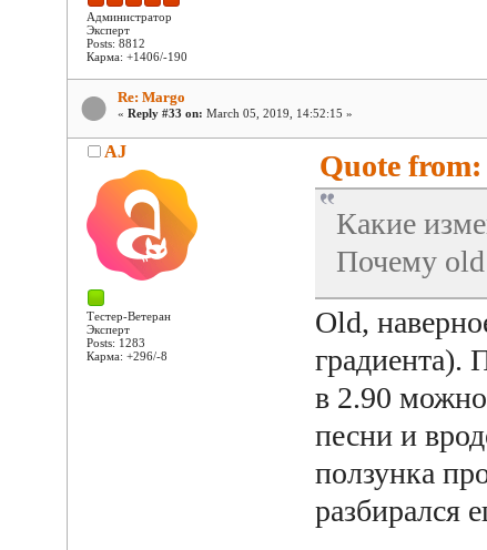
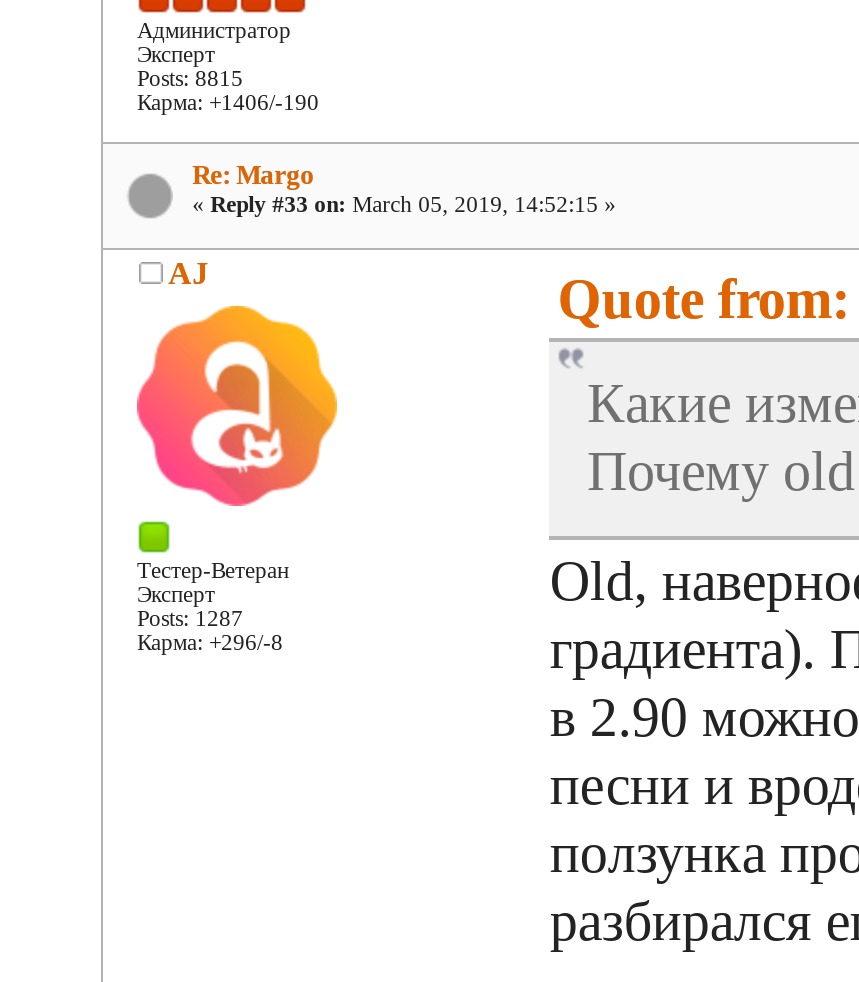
[87,36,145,50] Posts: 8812 -> [137,66,243,90] Posts: 8815
[87,336,145,350] Posts: 1283 -> [137,607,243,631] Posts: 1287

